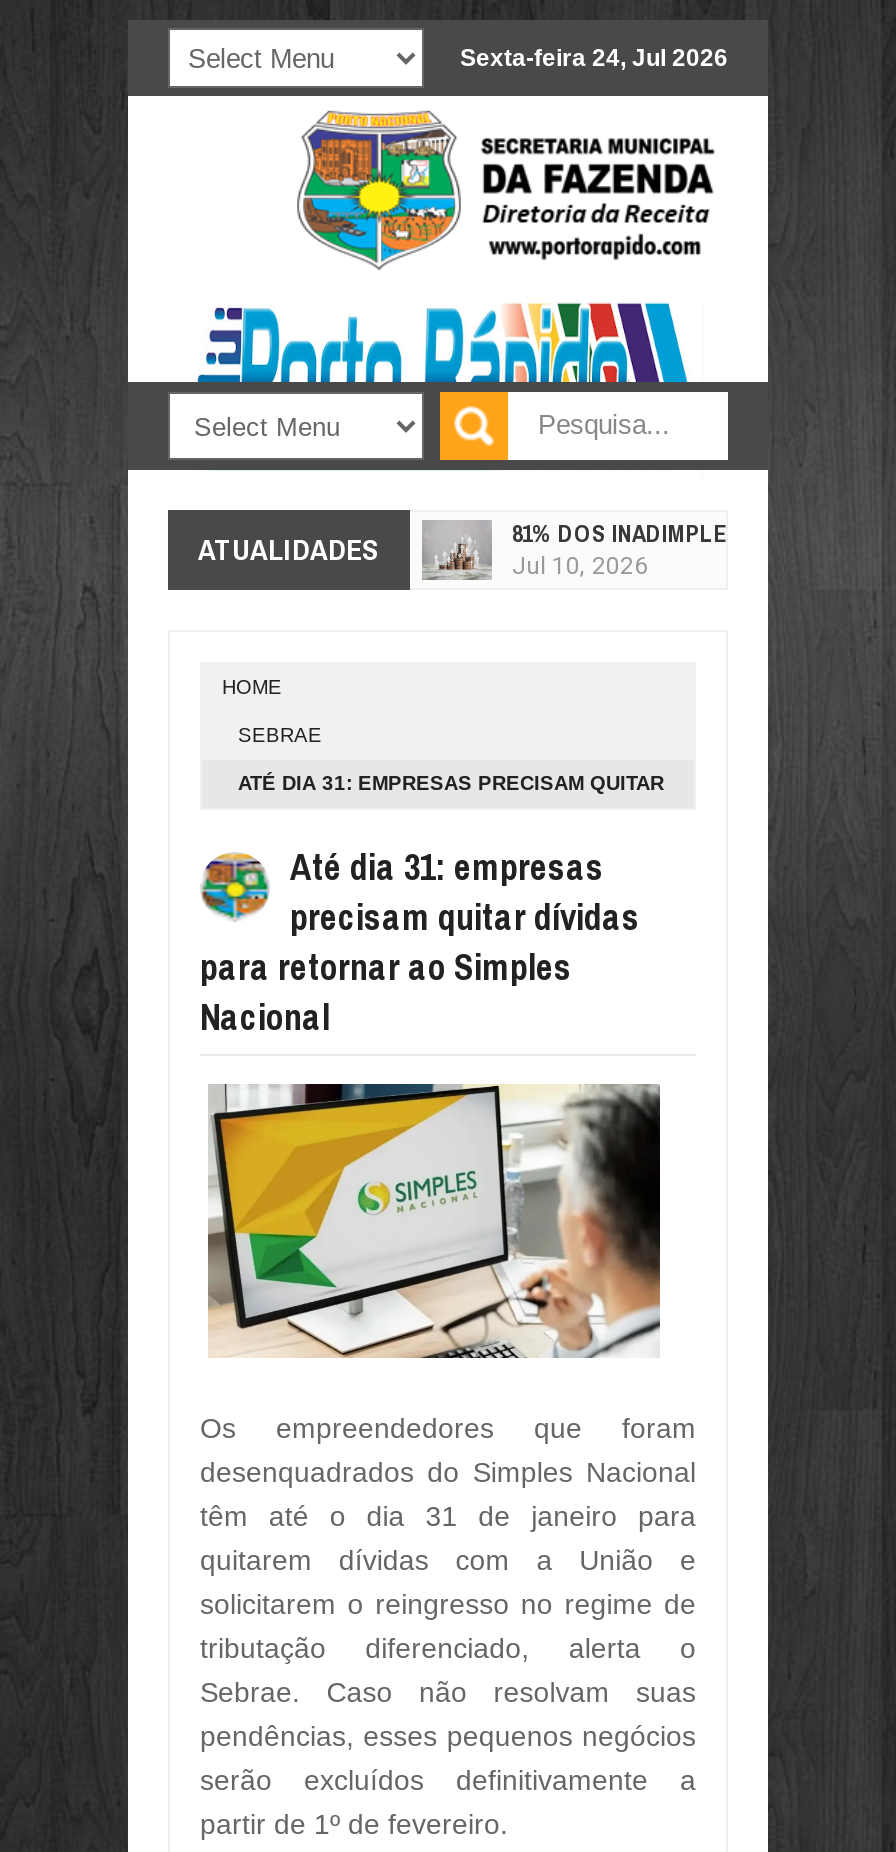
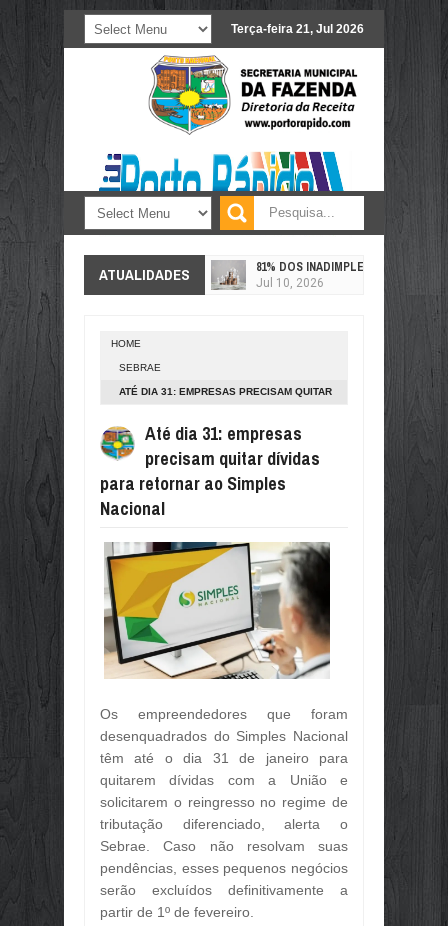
[460,44,728,72] Sexta-feira 24, Jul 2026 -> [231,22,364,36] Terça-feira 21, Jul 2026

